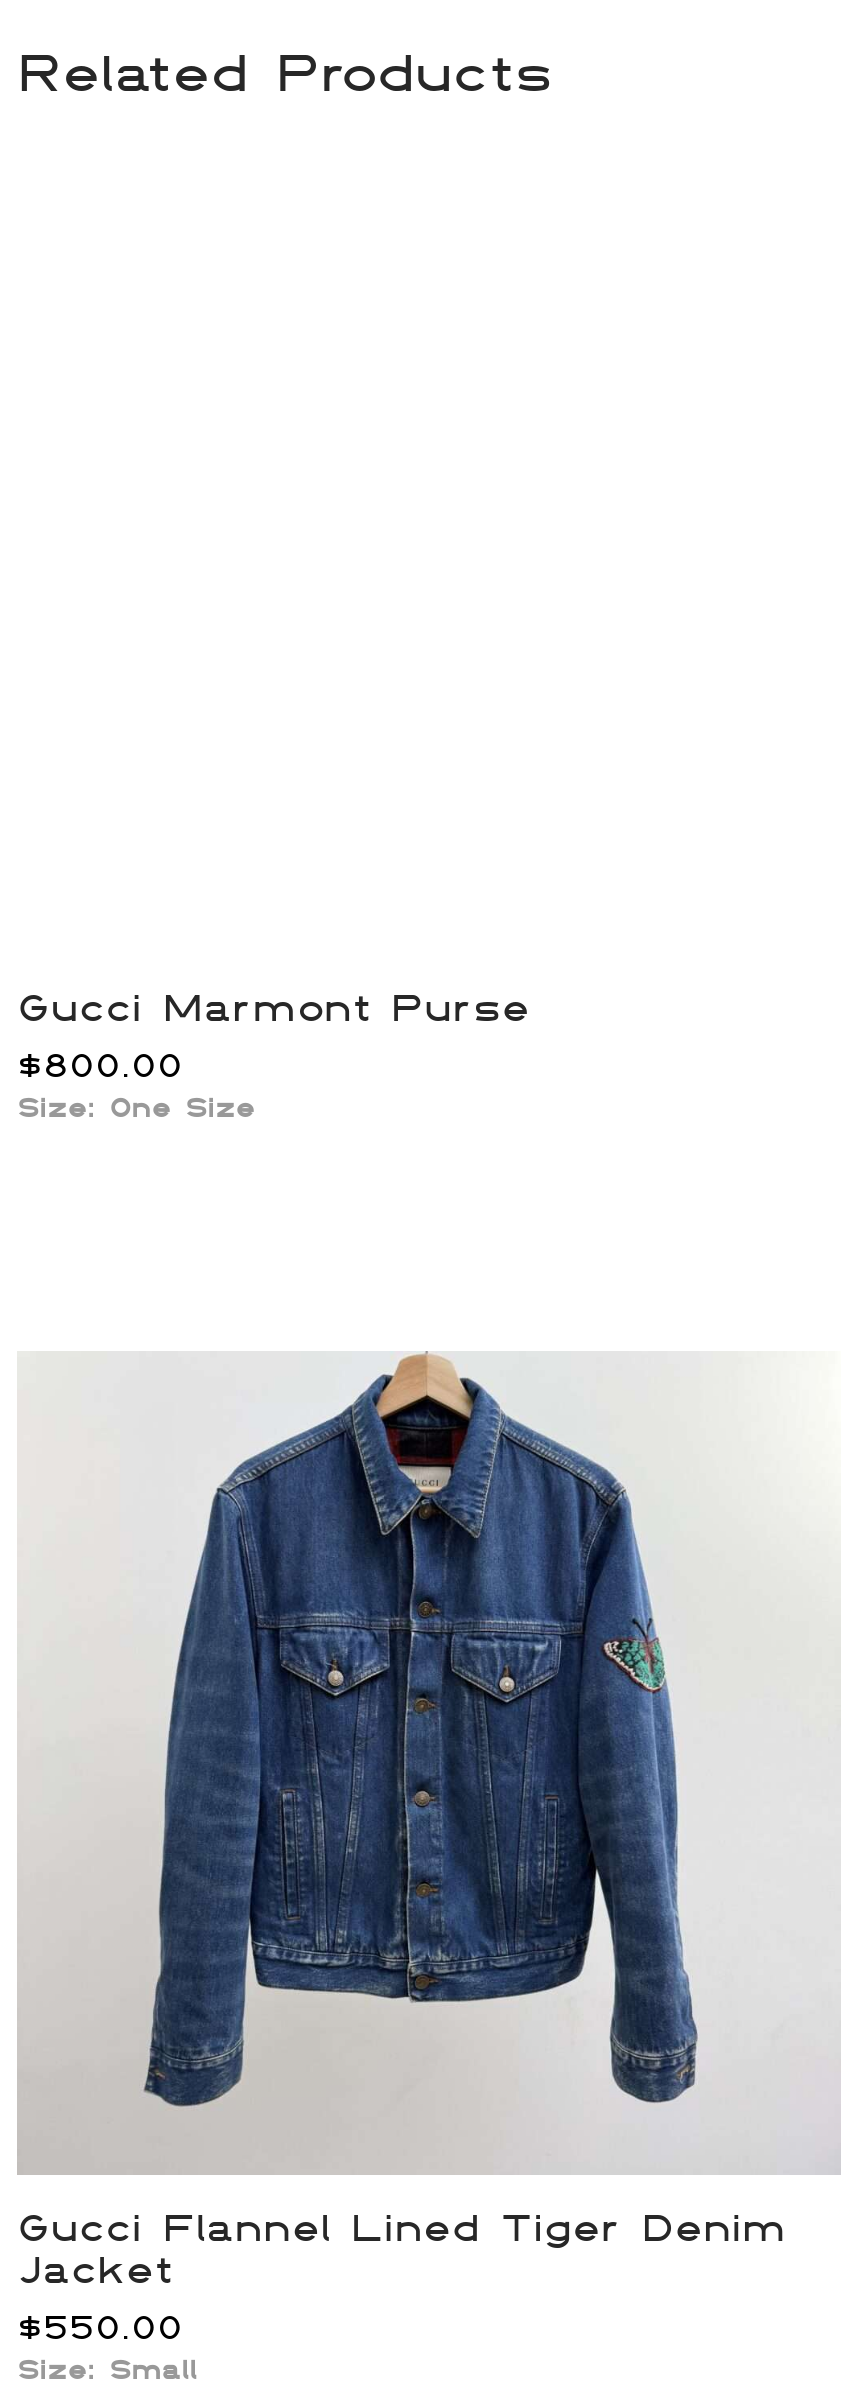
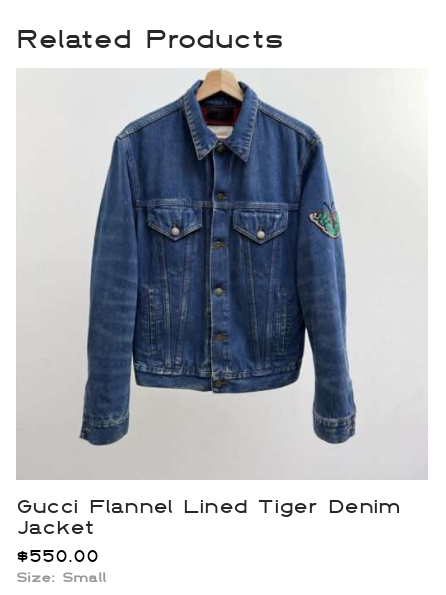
[17,980,529,1123] Gucci Marmont Purse | $800.00 | Size: One Size -> none

